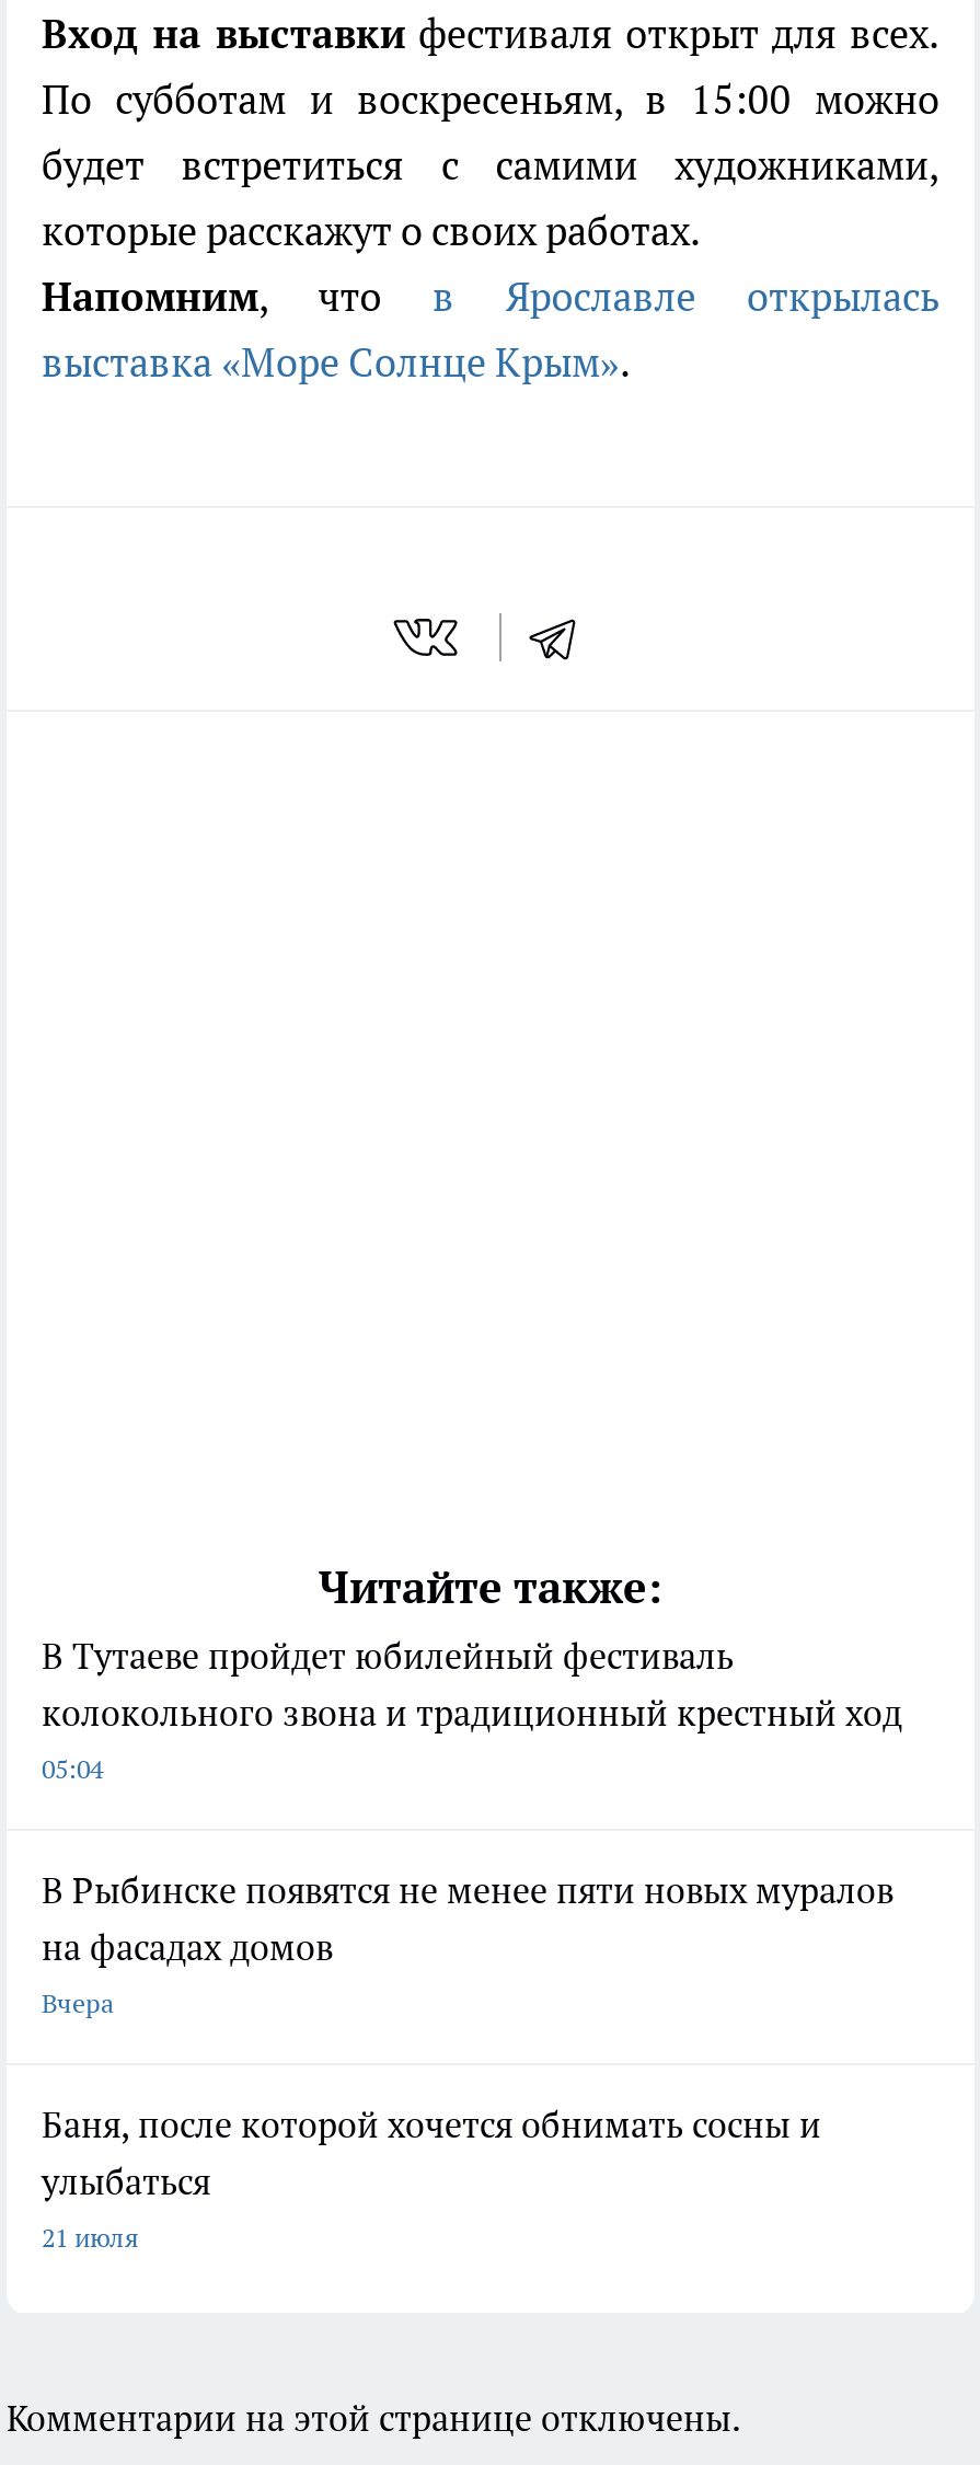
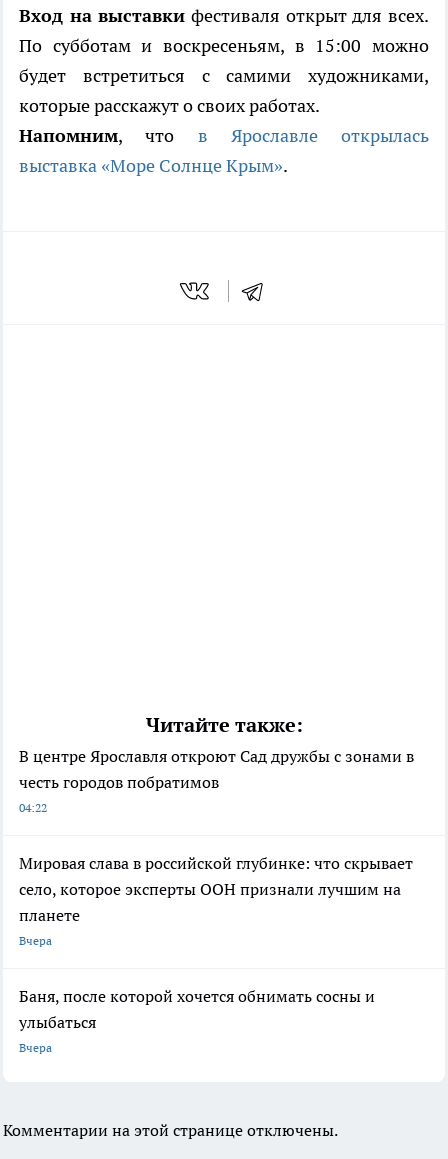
[42,1634,902,1785] В Тутаеве пройдет юбилейный фестиваль | колокольного звона и традиционный крестный ход | 05:04 -> [19,746,414,815] В центре Ярославля откроют Сад дружбы с зонами в | честь городов побратимов | 04:22
[42,1868,893,1969] В Рыбинске появятся не менее пяти новых муралов | на фасадах домов -> [19,853,413,925] Мировая слава в российской глубинке: что скрывает | село, которое эксперты ООН признали лучшим на | планете
[42,2221,138,2254] 21 июля -> [19,1040,52,1055] Вчера

